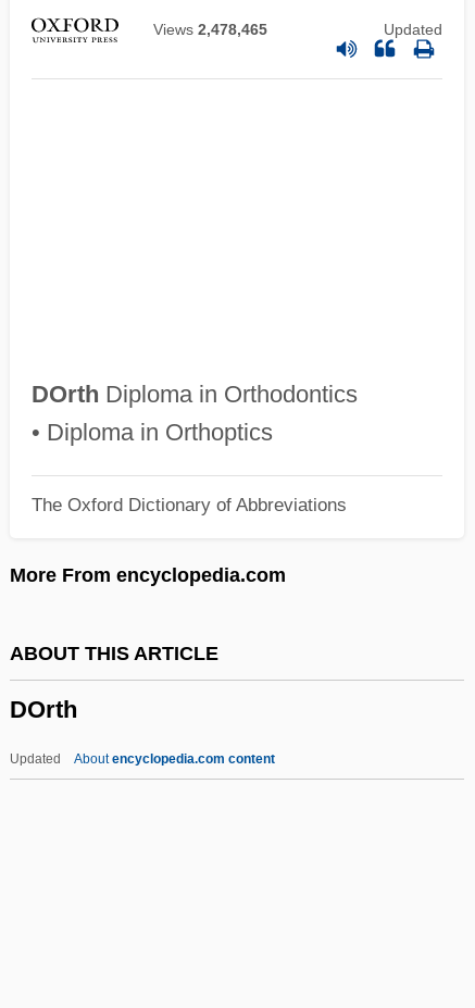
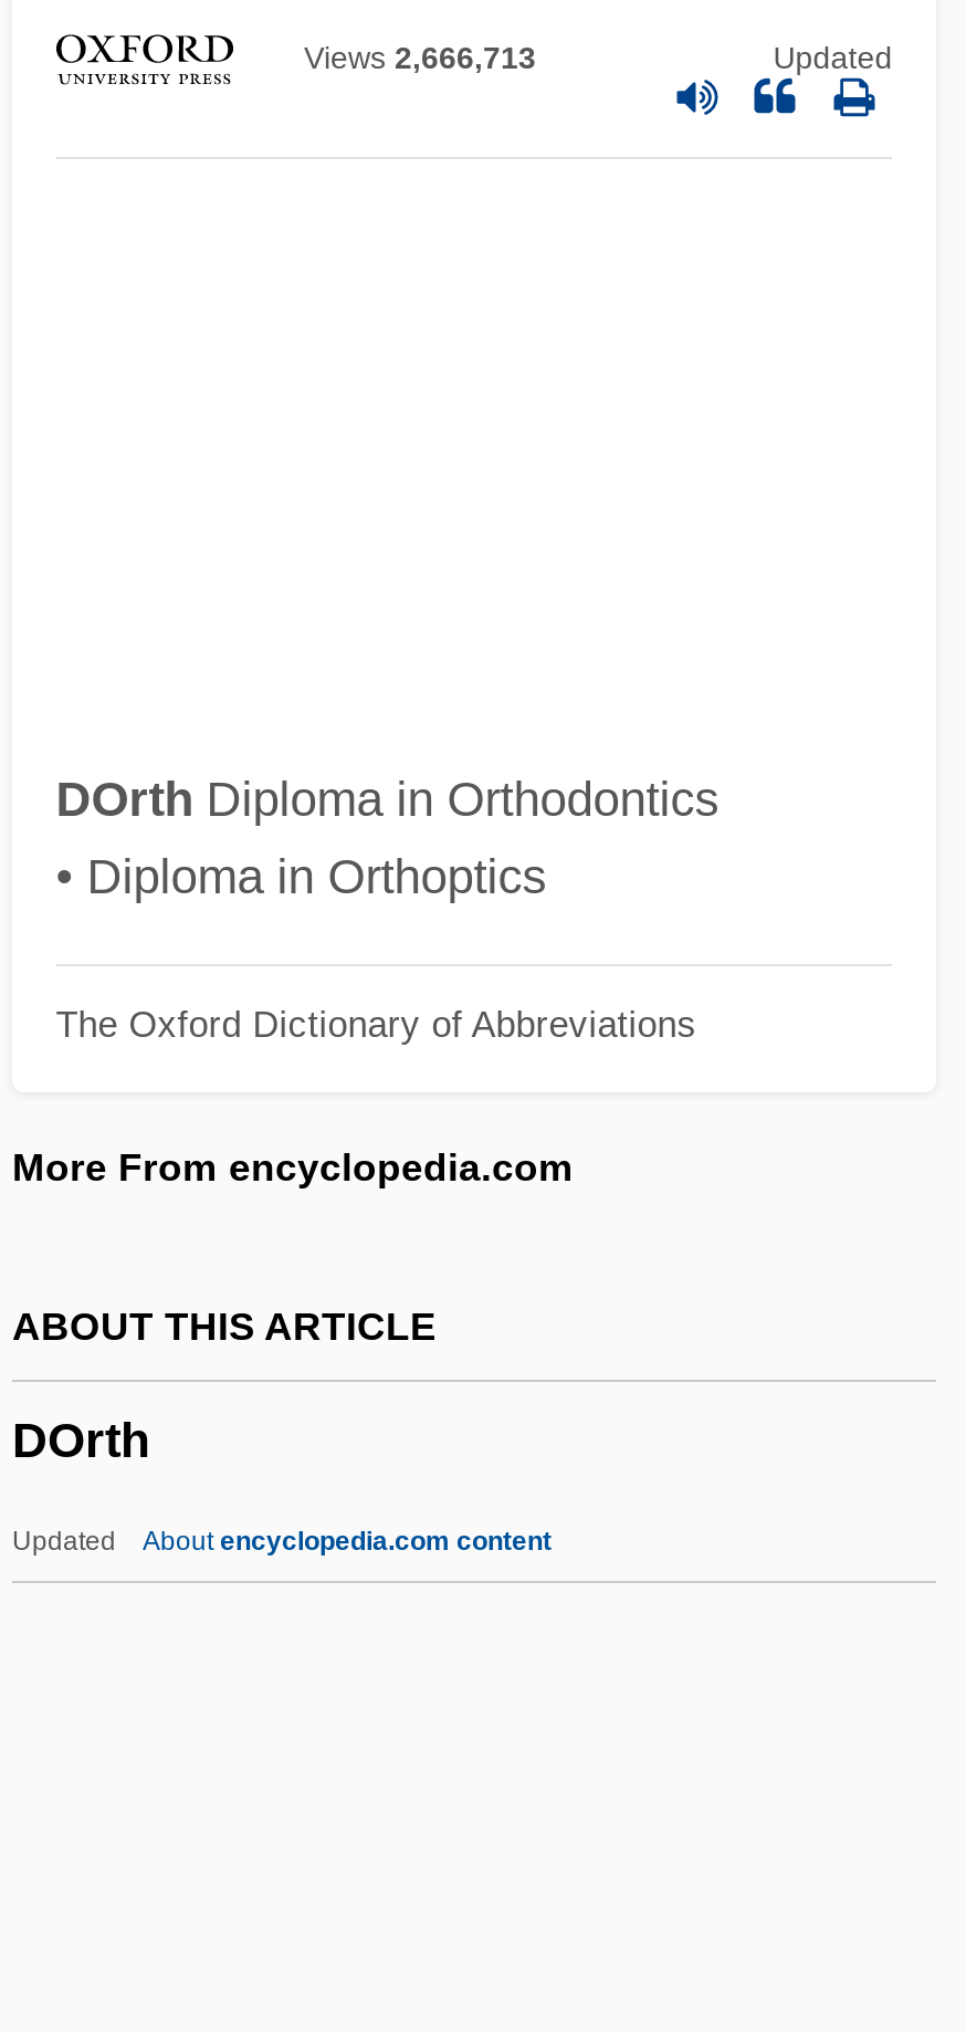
[153,21,267,39] Views 2,478,465 -> [304,41,536,76] Views 2,666,713

